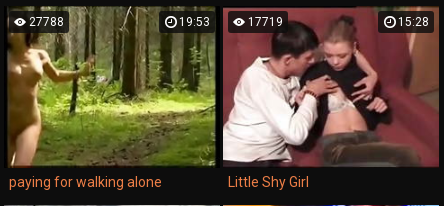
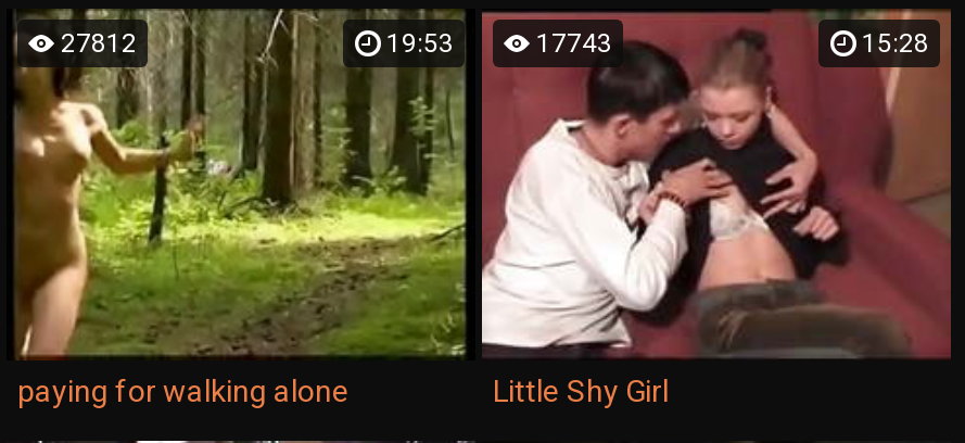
[29,15,64,29] 27788 -> [61,28,137,58] 27812
[248,15,283,29] 17719 -> [536,28,612,58] 17743

